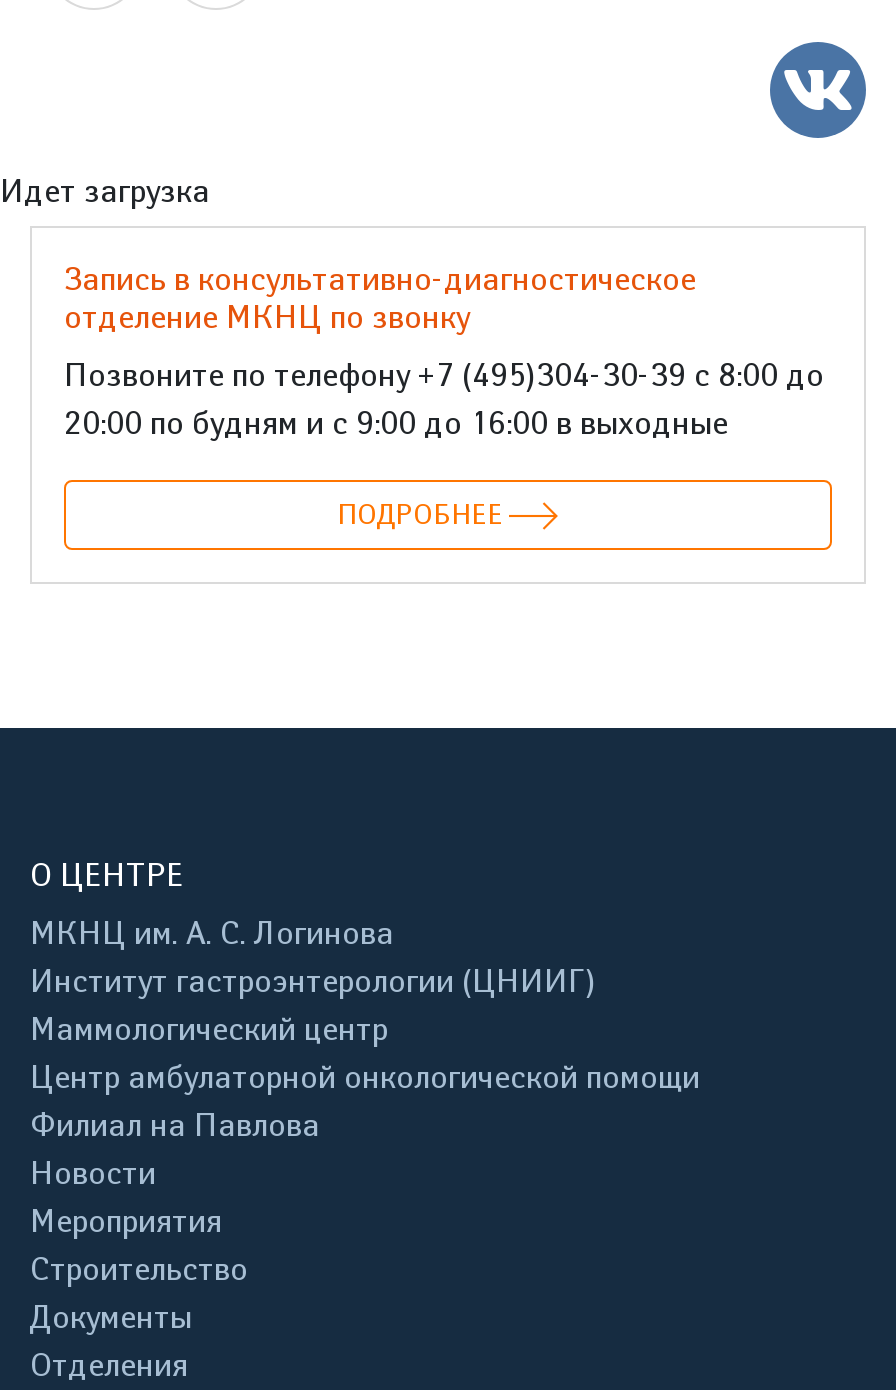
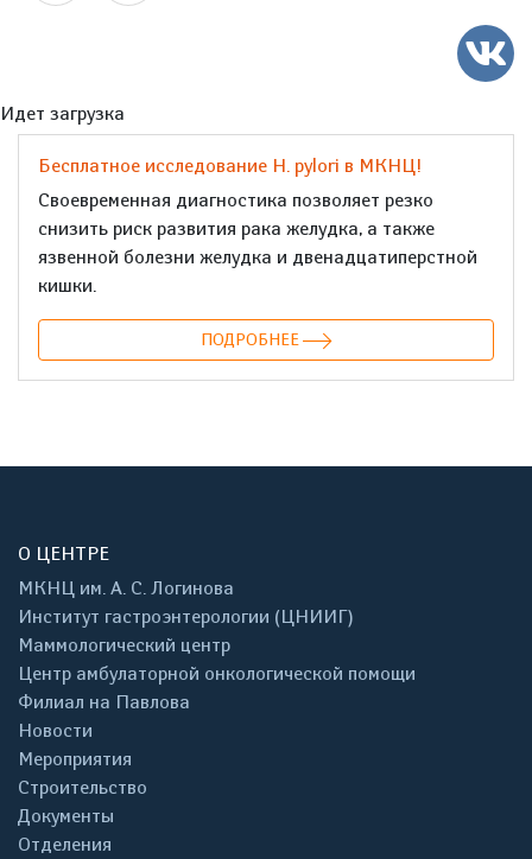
[64,260,696,336] Запись в консультативно-диагностическое | отделение МКНЦ по звонку -> [38,154,422,177] Бесплатное исследование H. pylori в МКНЦ!
[64,356,824,442] Позвоните по телефону +7 (495)304-30-39 с 8:00 до | 20:00 по будням и с 9:00 до 16:00 в выходные -> [38,189,477,297] Своевременная диагностика позволяет резко | снизить риск развития рака желудка, а также | язвенной болезни желудка и двенадцатиперстной | кишки.

